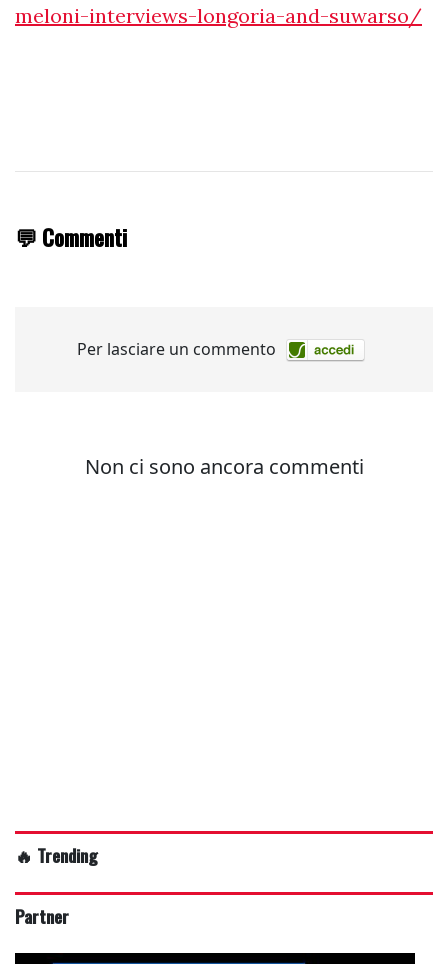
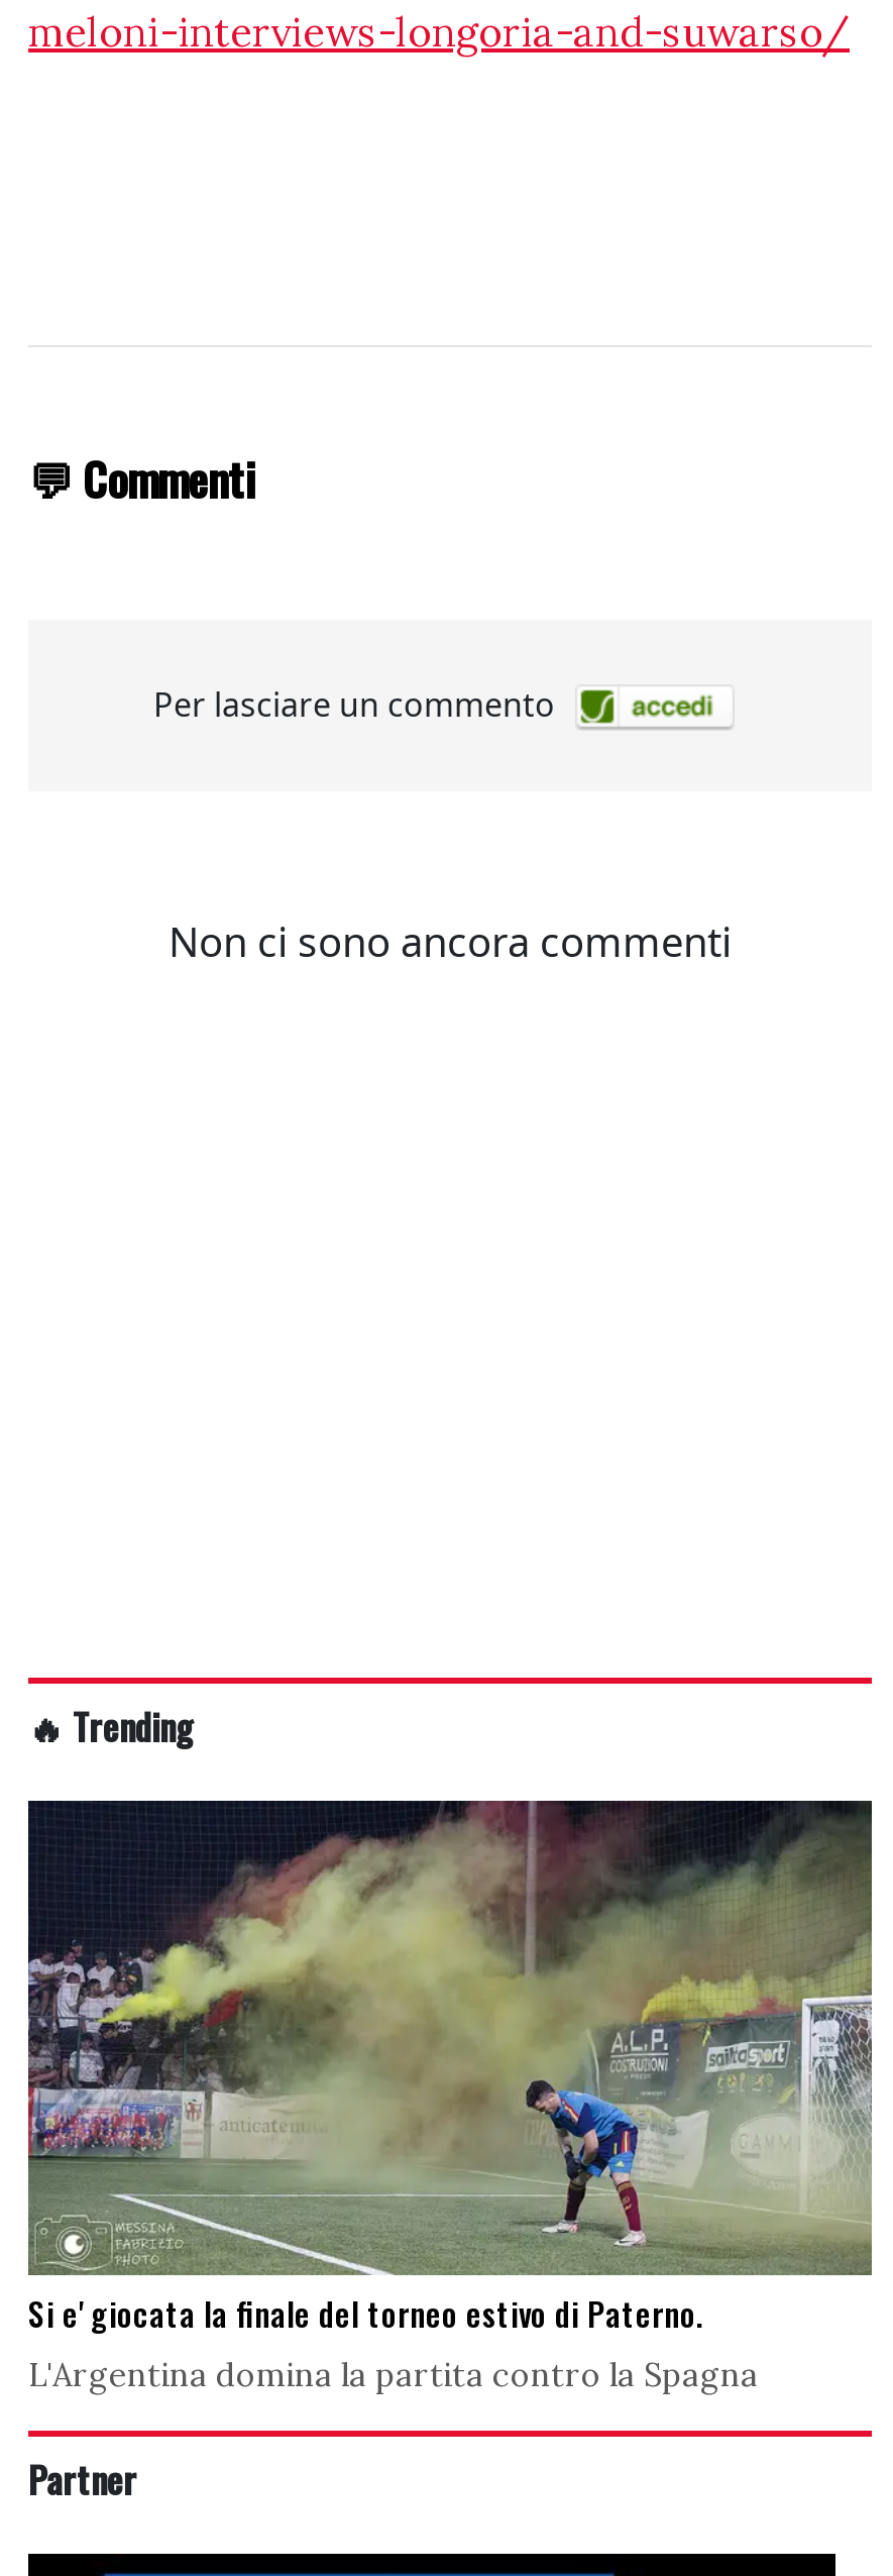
none -> [26,1799,874,2395] [image] | Si e' giocata la finale del torneo estivo di Paterno. | L'Argentina domina la partita contro la Spagna

